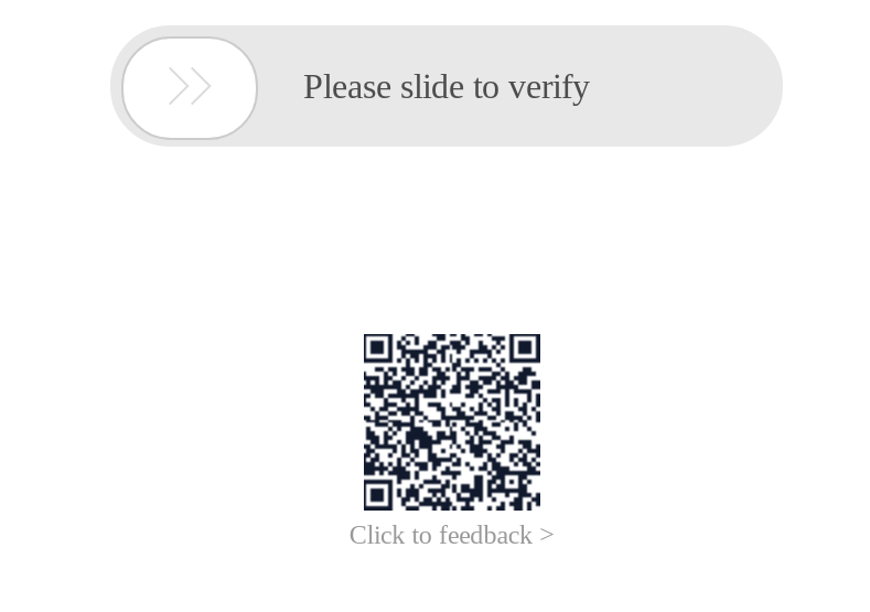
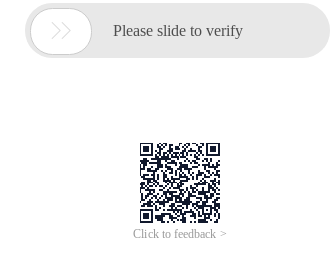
[362,332,543,513] [image] -> [139,142,221,223] [image]

